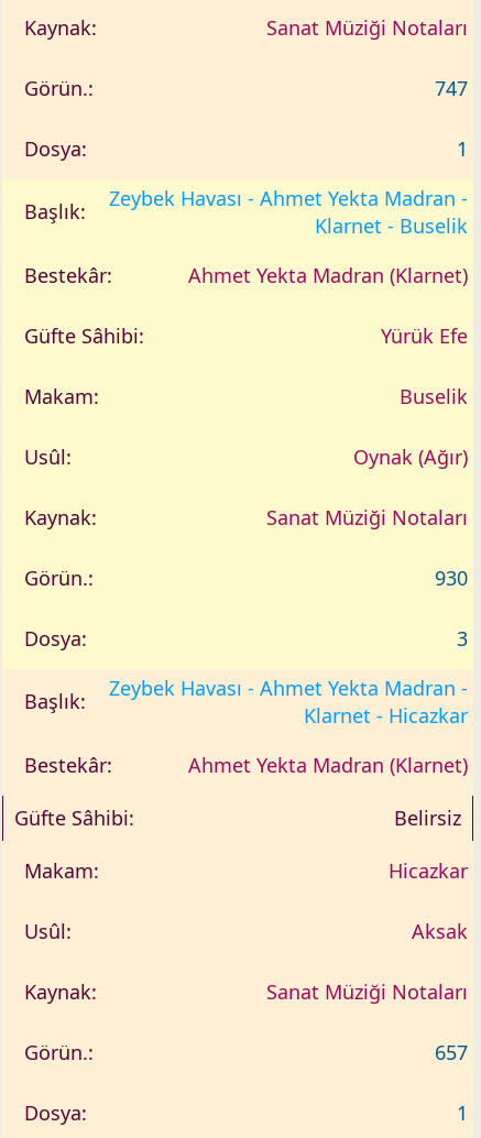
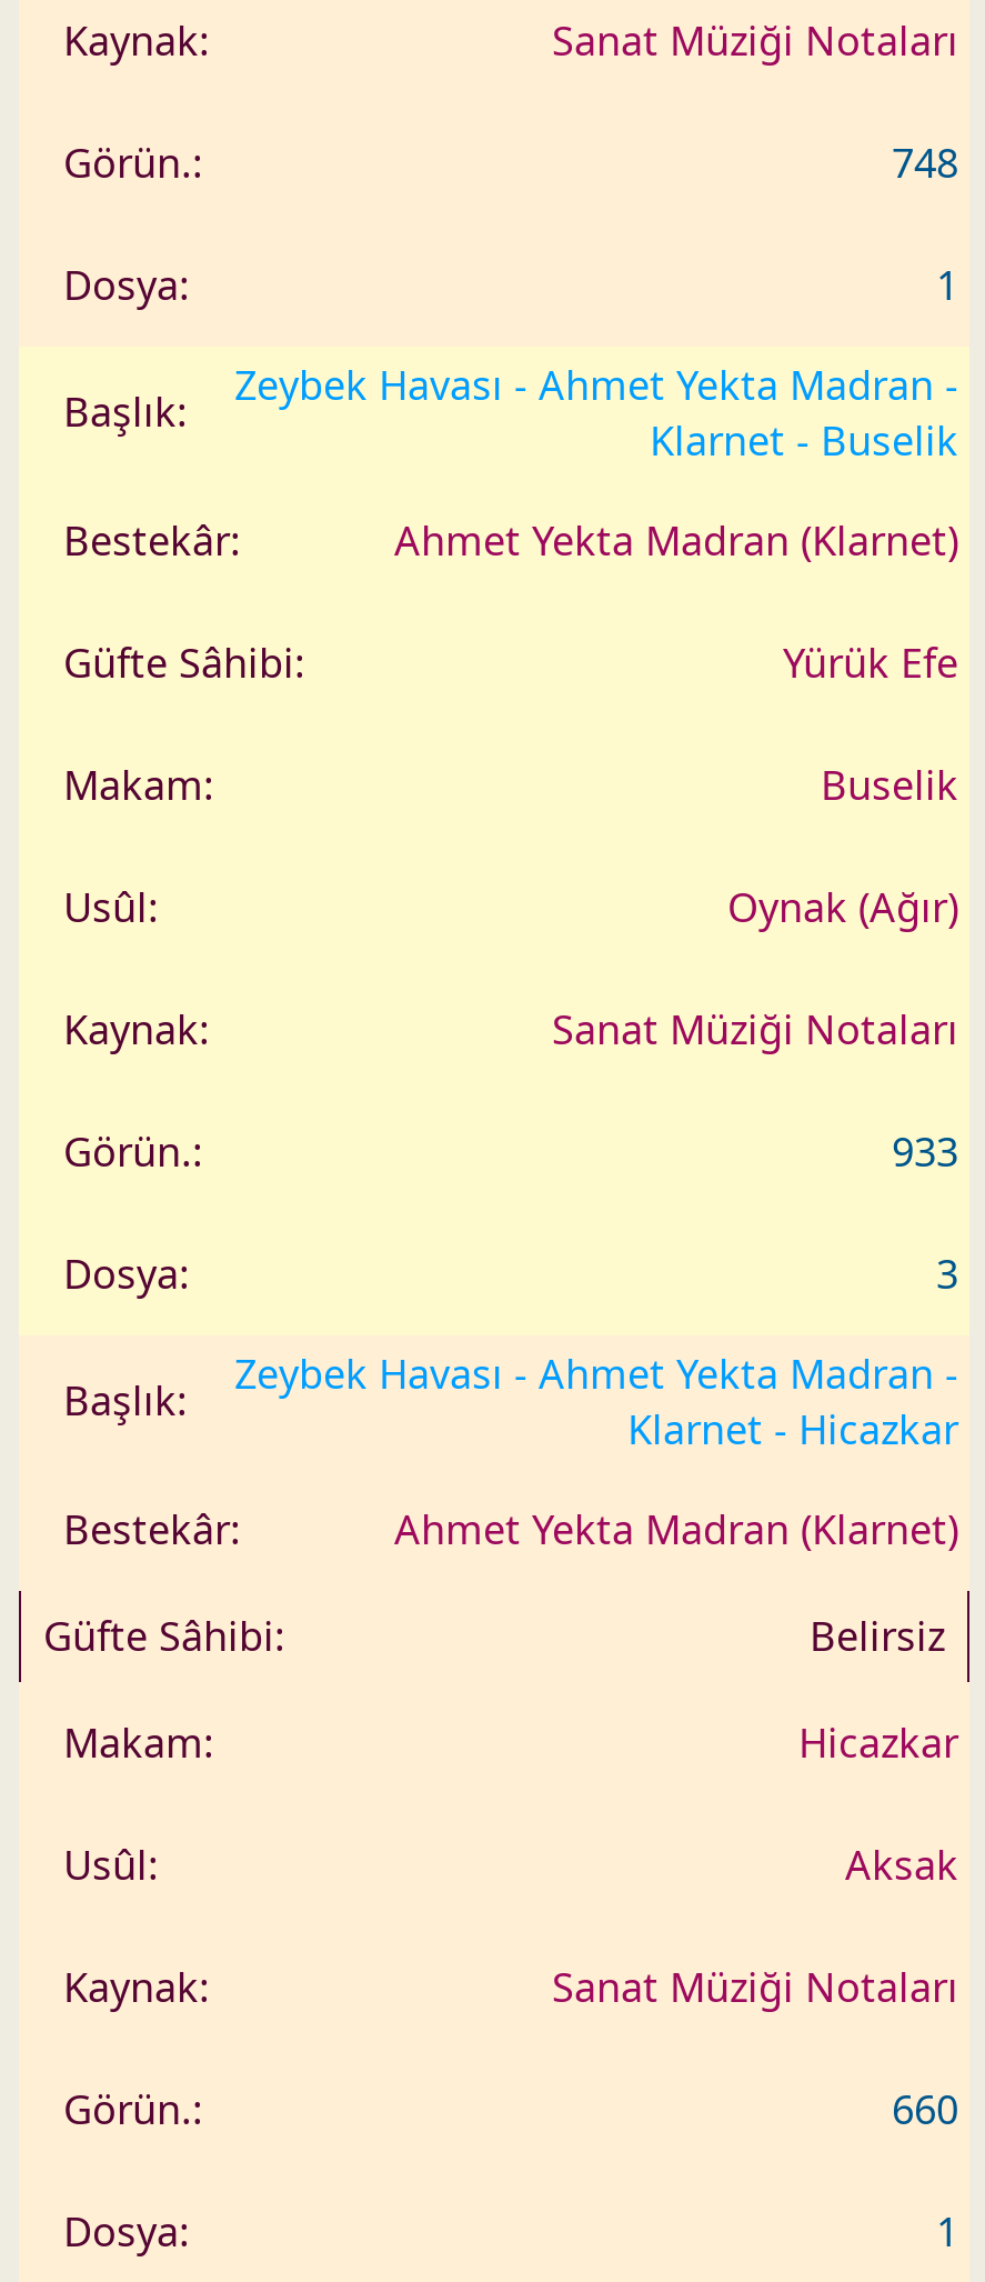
[435,75,468,101] 747 -> [892,135,958,189] 748
[435,564,468,591] 930 -> [892,1124,958,1177] 933
[435,1039,468,1065] 657 -> [892,2082,958,2135] 660

